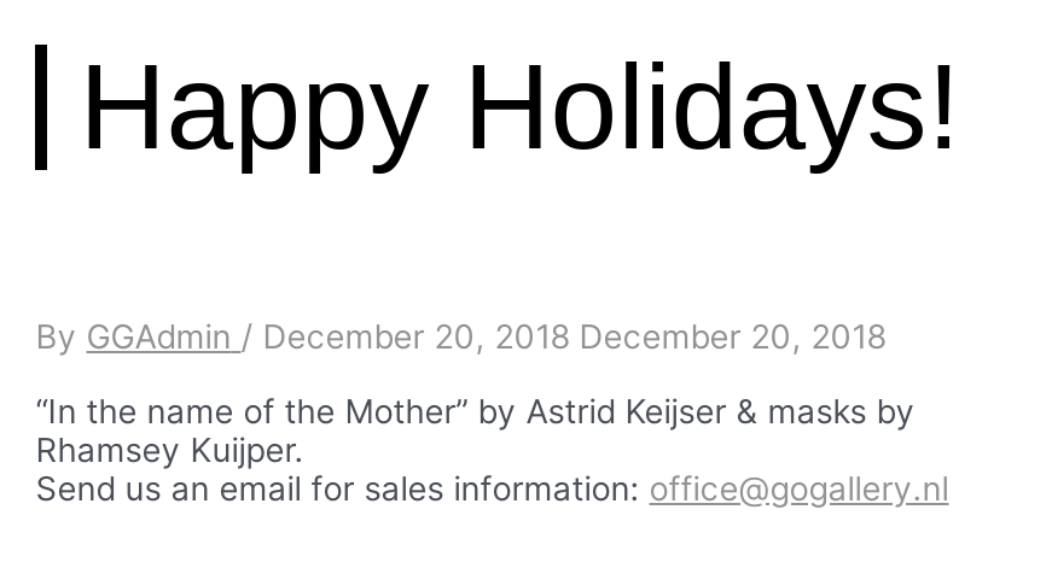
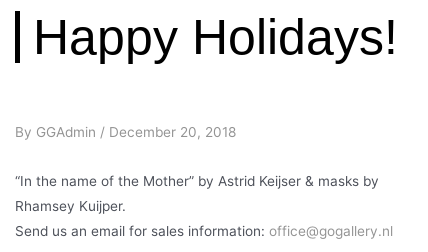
[36,317,886,356] By GGAdmin / December 20, 2018 December 20, 2018 -> [15,124,236,140] By GGAdmin / December 20, 2018

